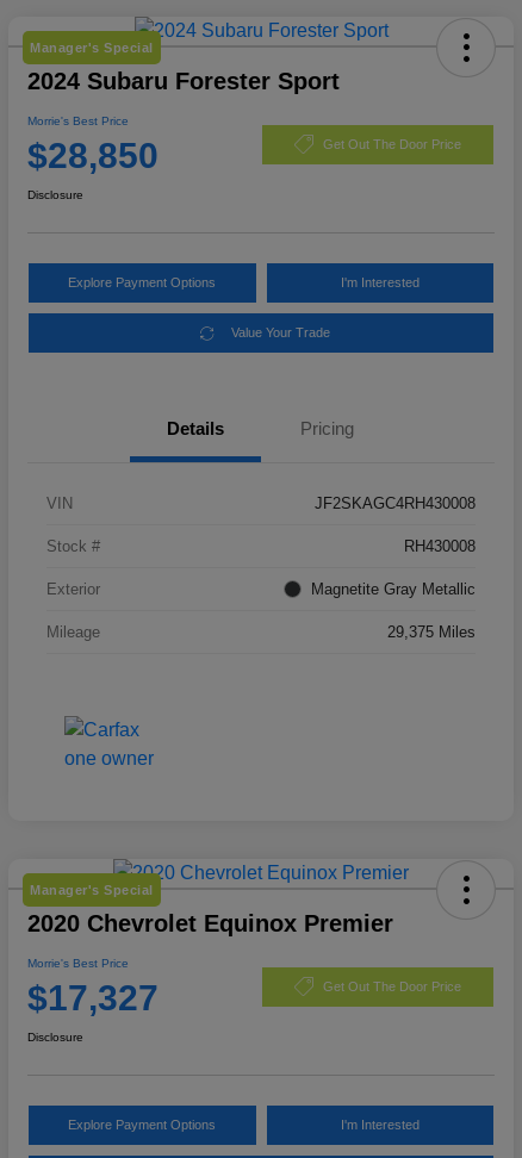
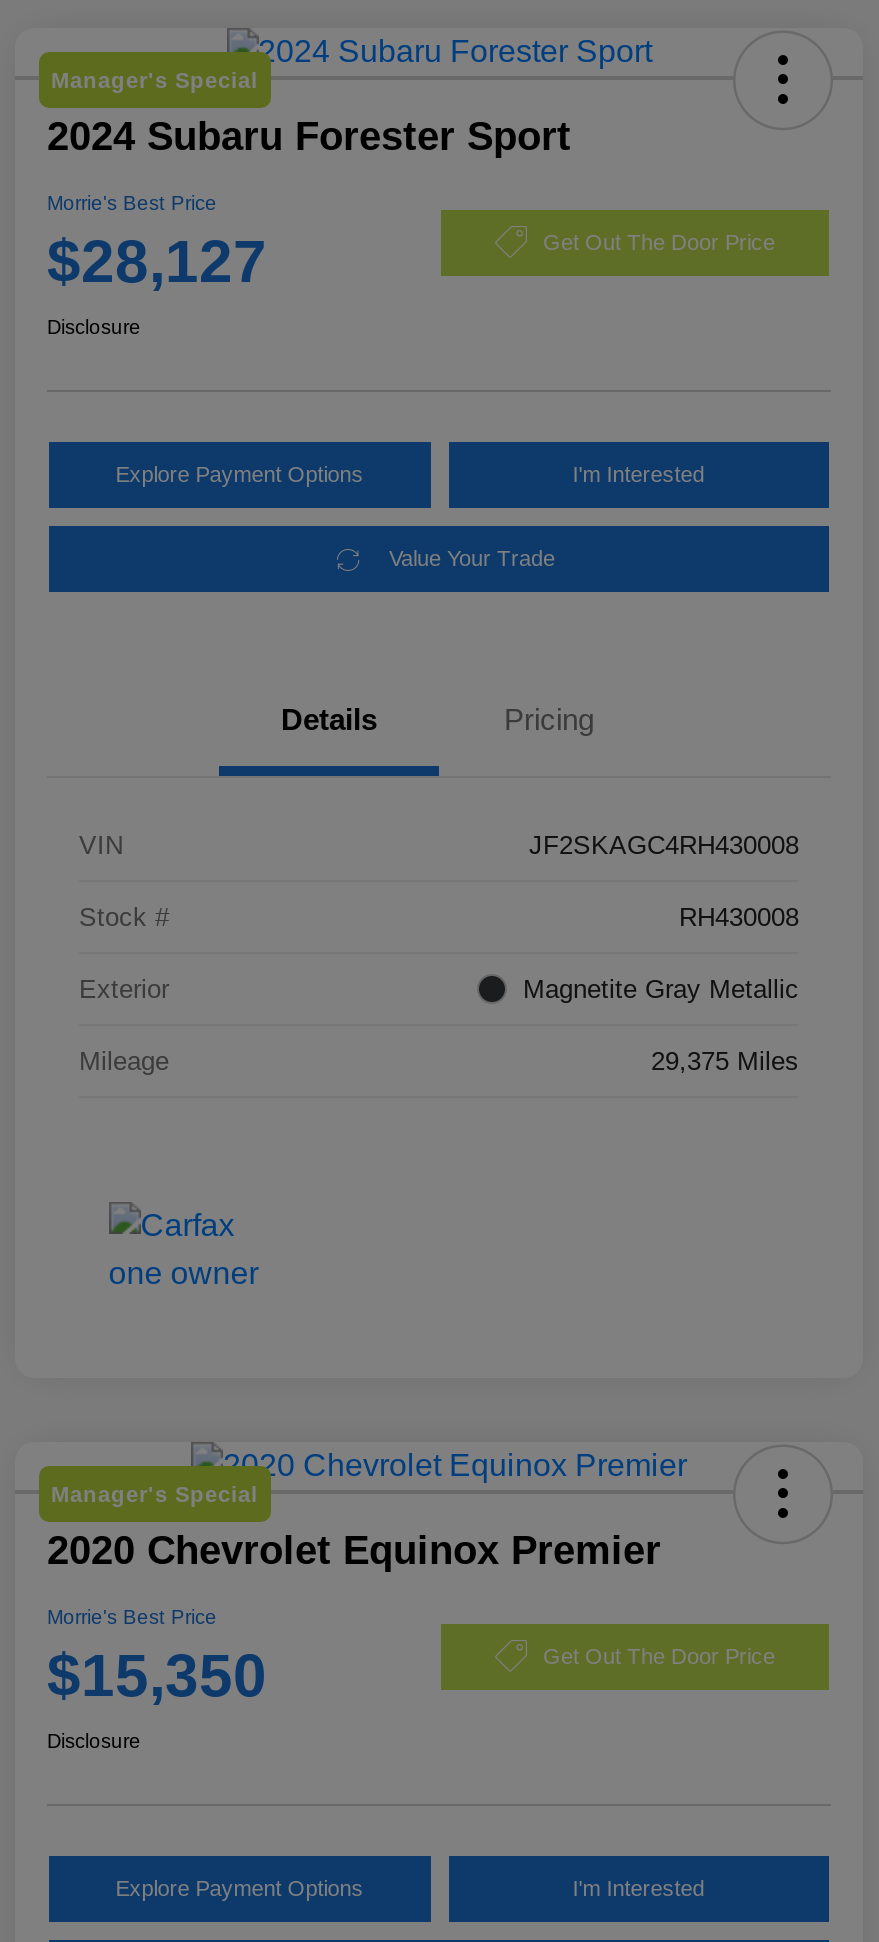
[27,136,159,175] $28,850 -> [47,228,267,294] $28,127
[27,978,159,1018] $17,327 -> [47,1642,267,1708] $15,350

